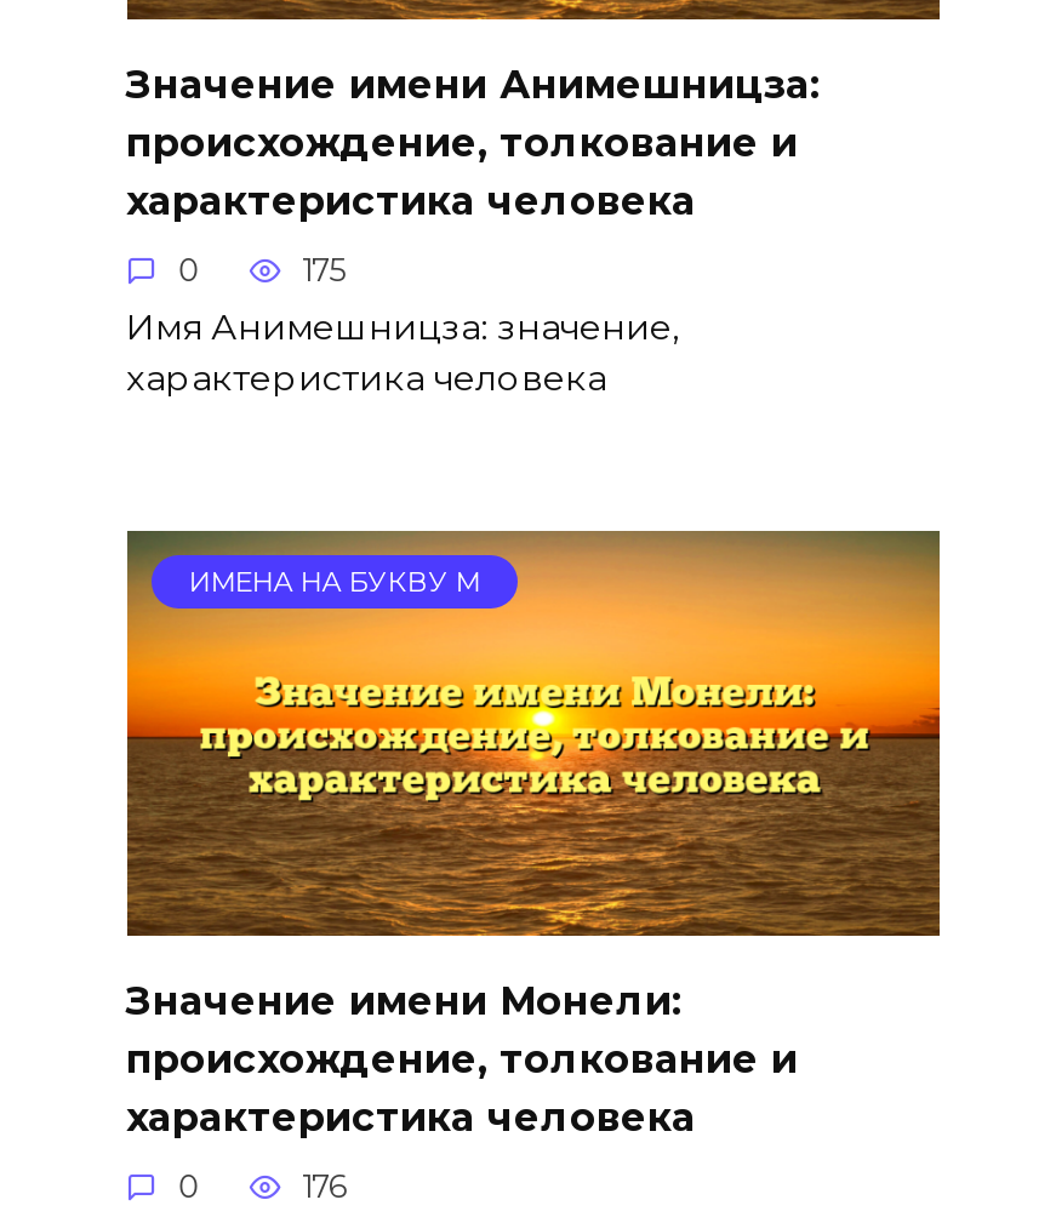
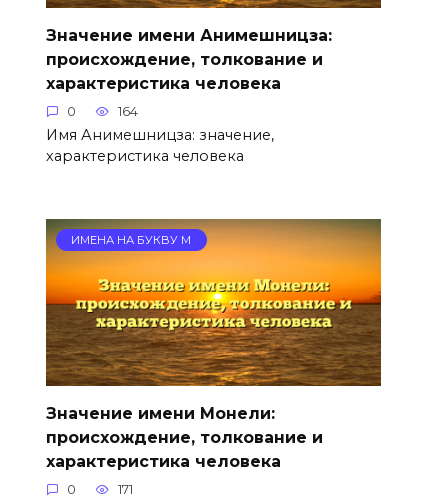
[302,253,346,289] 175 -> [118,104,138,119] 164
[302,1169,348,1206] 176 -> [118,482,133,497] 171

